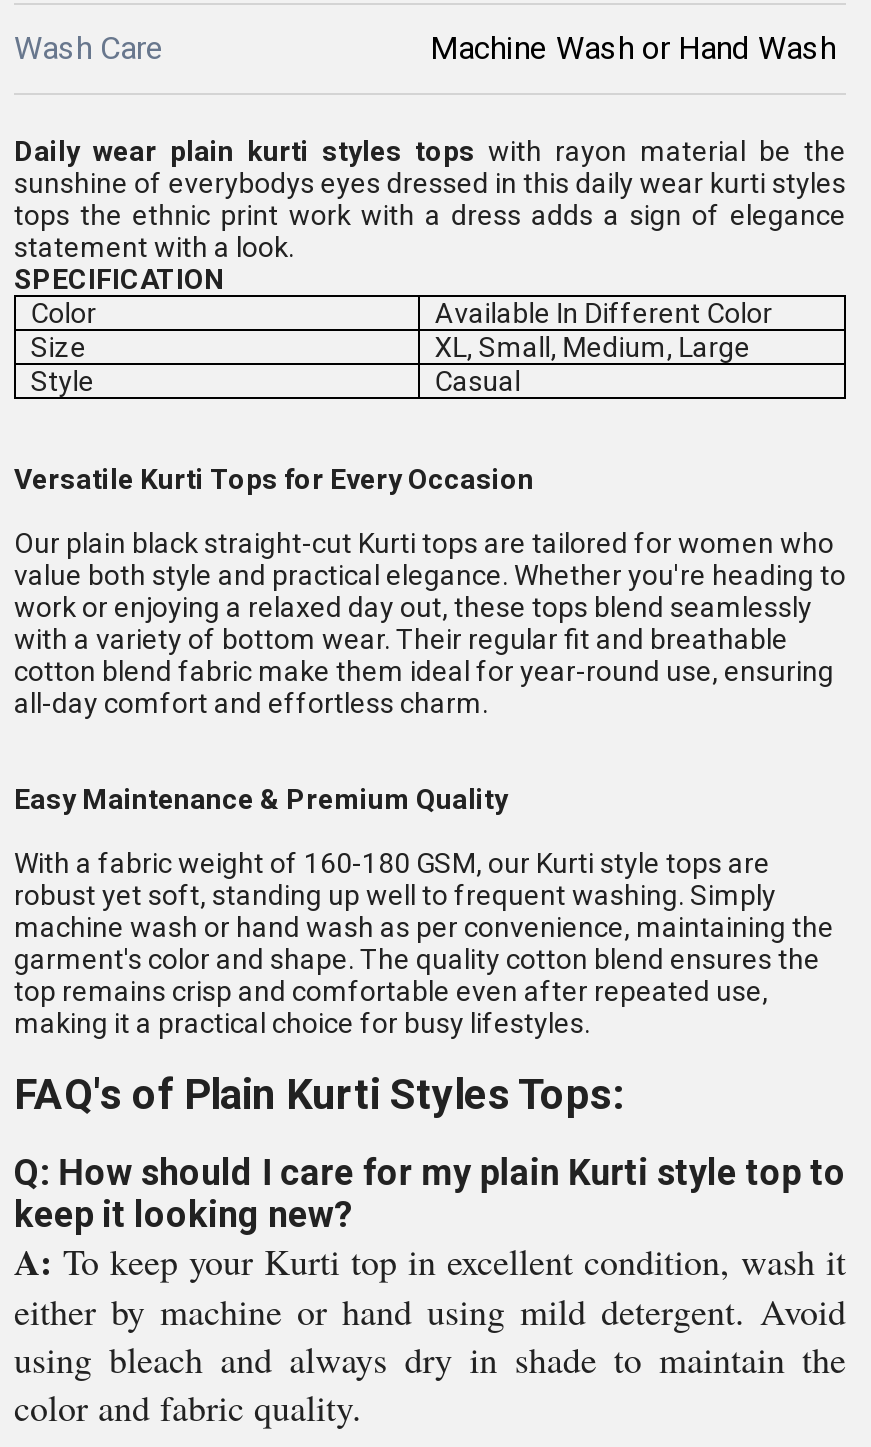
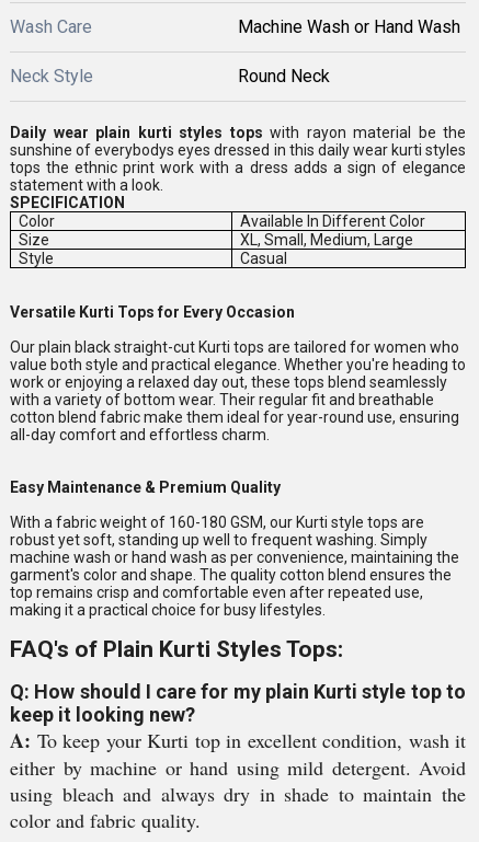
none -> [10,66,330,86] Neck Style | Round Neck

